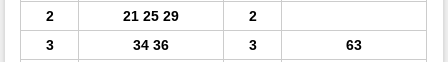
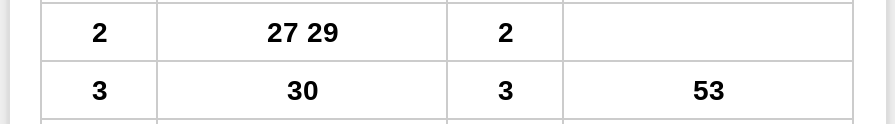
[123,8,179,24] 21 25 29 -> [267,17,339,49] 27 29
[133,37,169,53] 34 36 -> [287,75,319,107] 30
[346,37,362,53] 63 -> [693,75,725,107] 53

